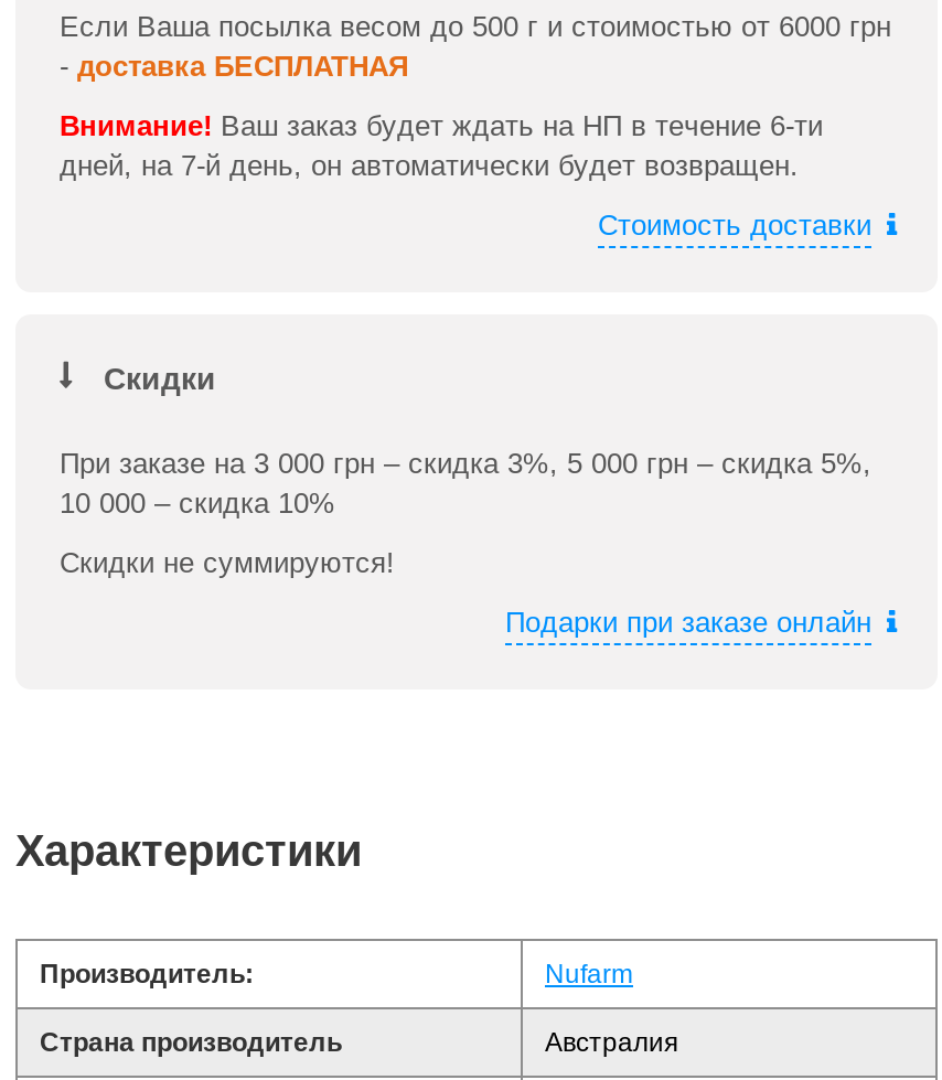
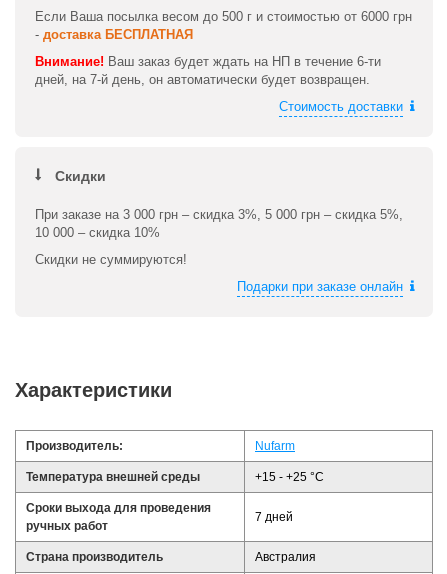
none -> [26,470,324,533] Температура внешней среды | +15 - +25 °С | Сроки выхода для проведения | ручных работ
none -> [255,510,293,524] 7 дней

